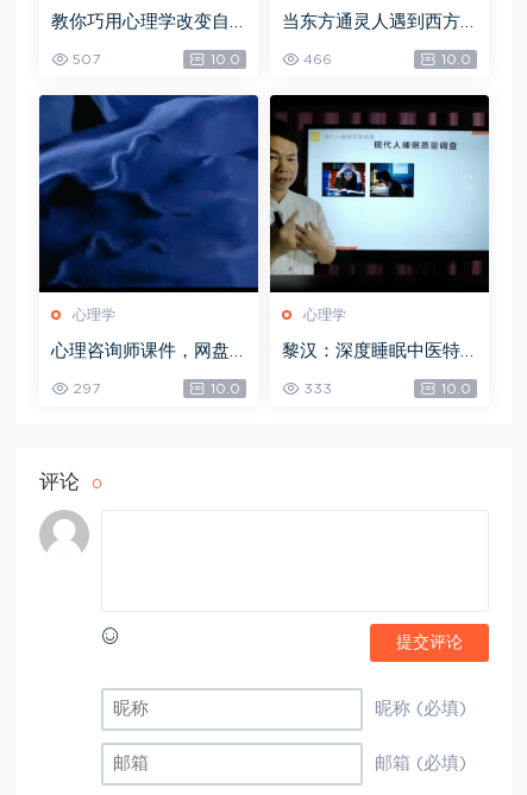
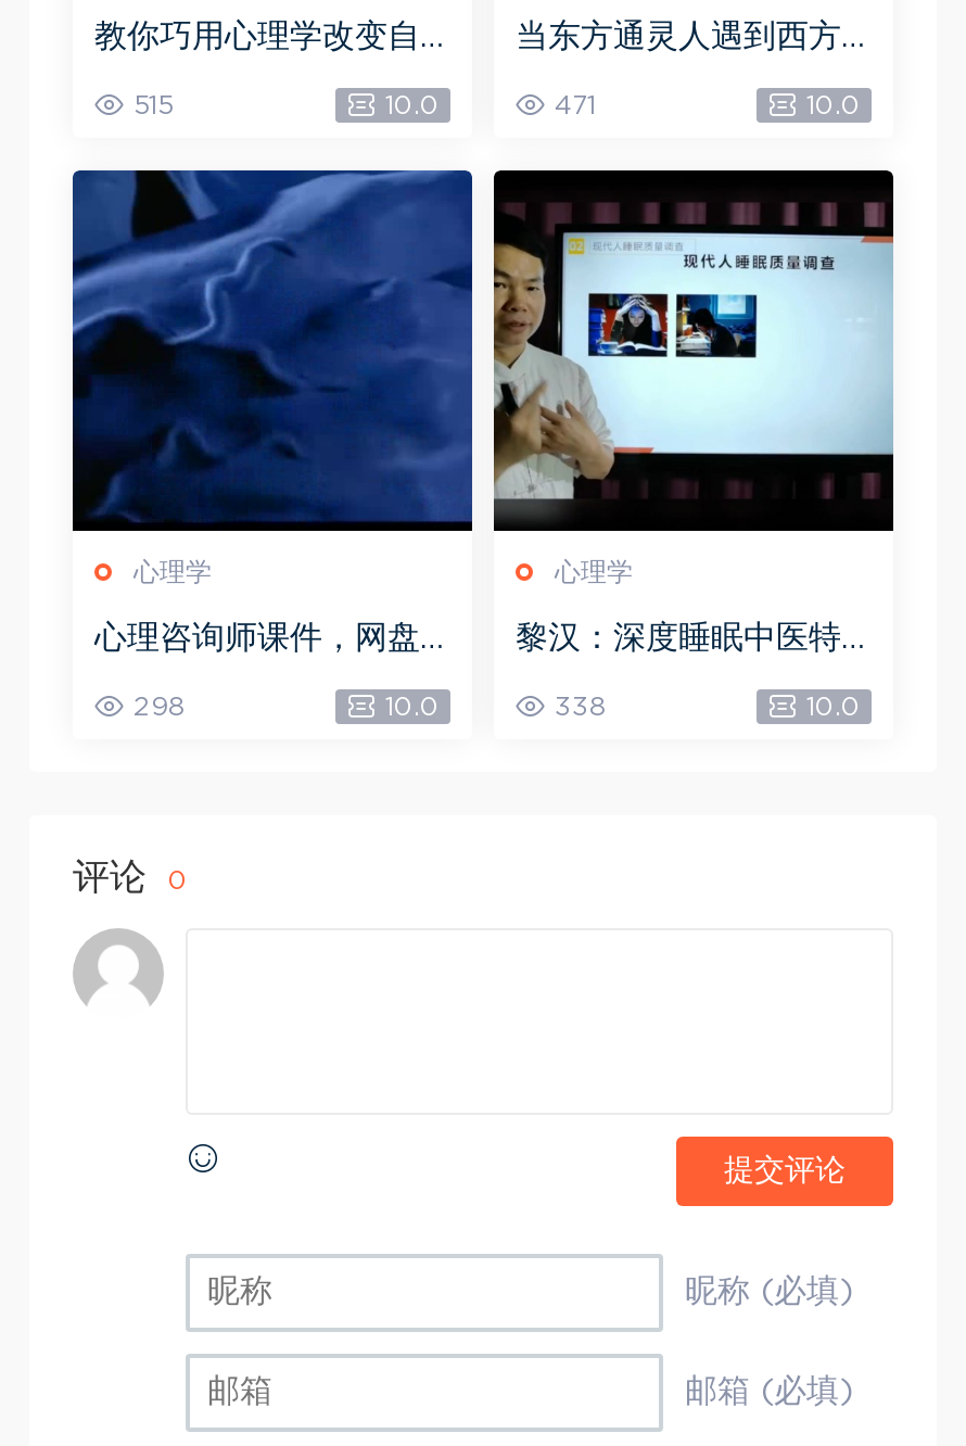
[68,52,100,67] 507 -> [125,92,173,118] 515
[299,52,332,67] 466 -> [546,92,596,118] 471
[68,381,100,396] 297 -> [125,694,186,720] 298
[299,381,332,396] 333 -> [546,694,607,720] 338

